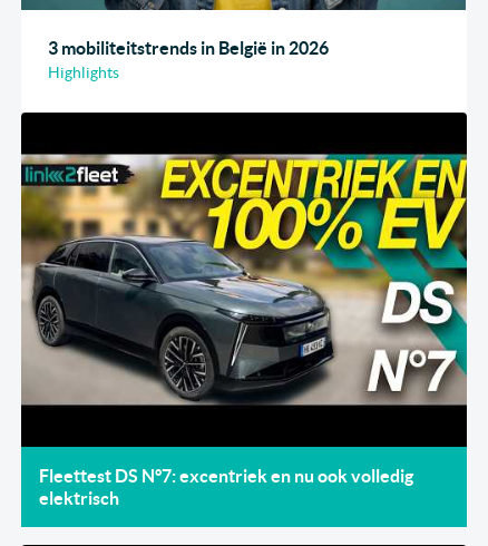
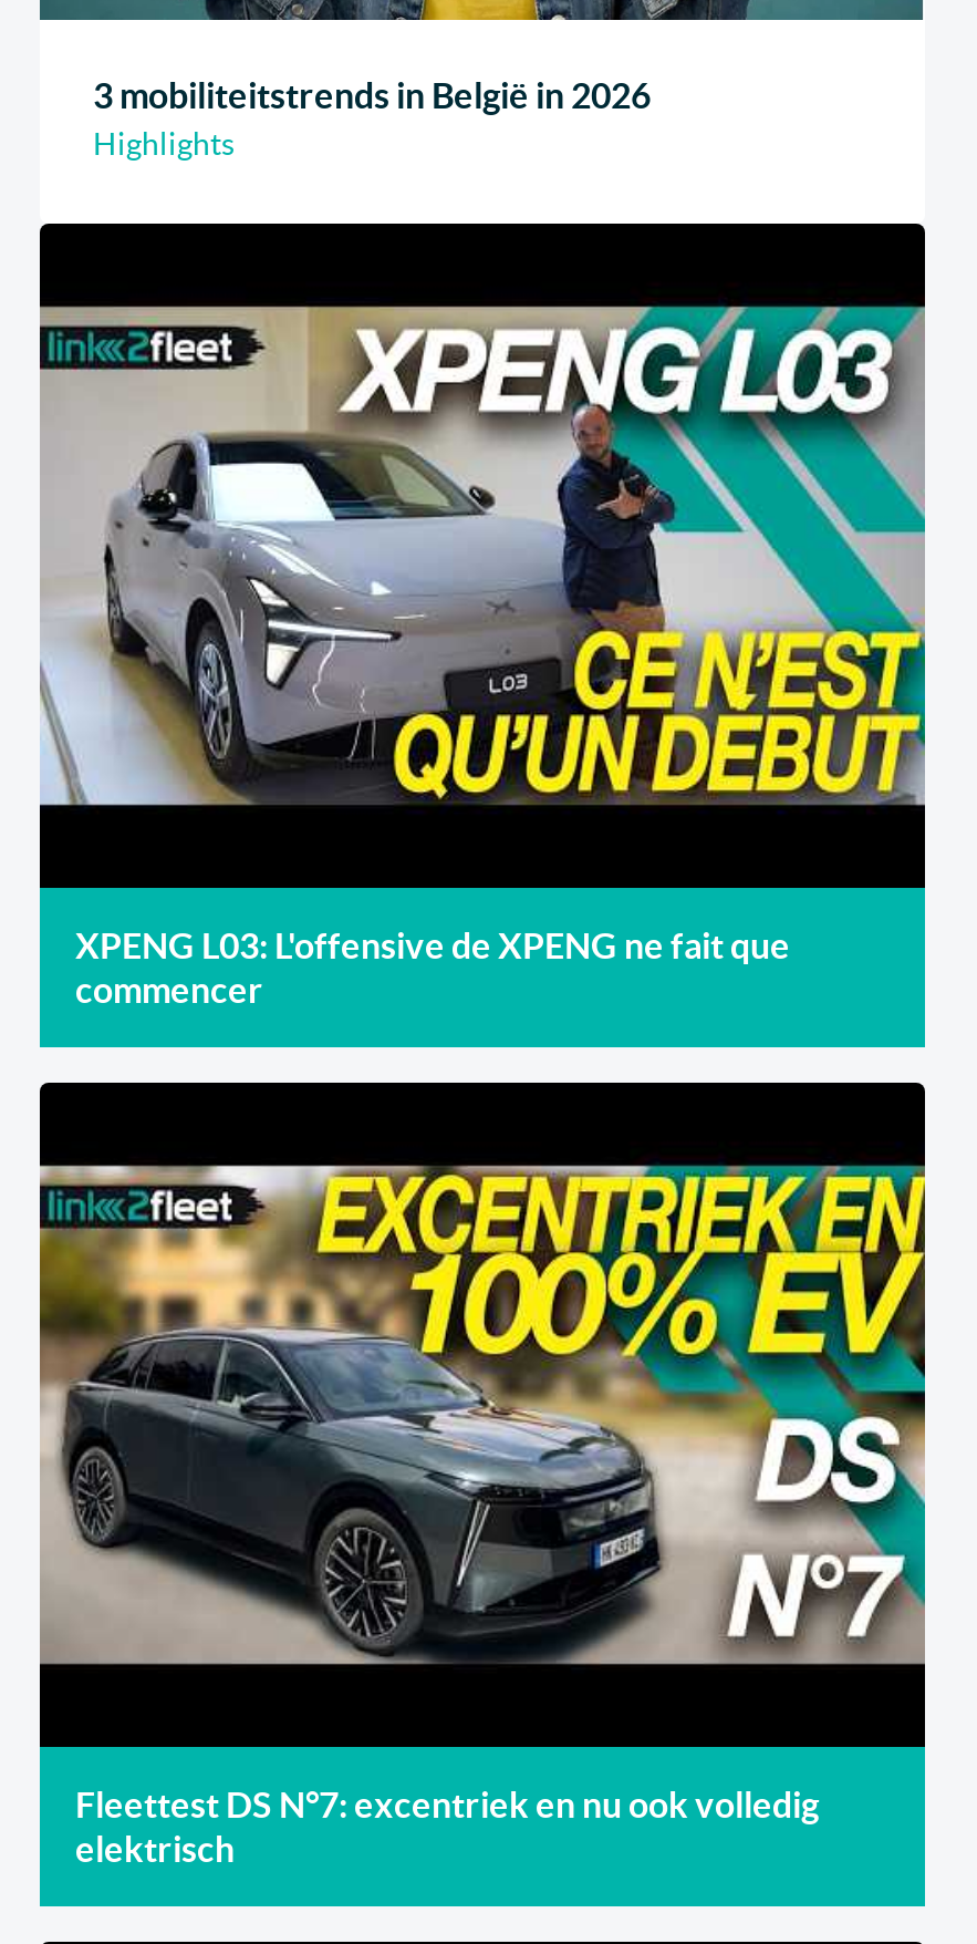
none -> [42,306,925,806] [image]
none -> [75,925,790,1009] XPENG L03: L'offensive de XPENG ne fait que | commencer

